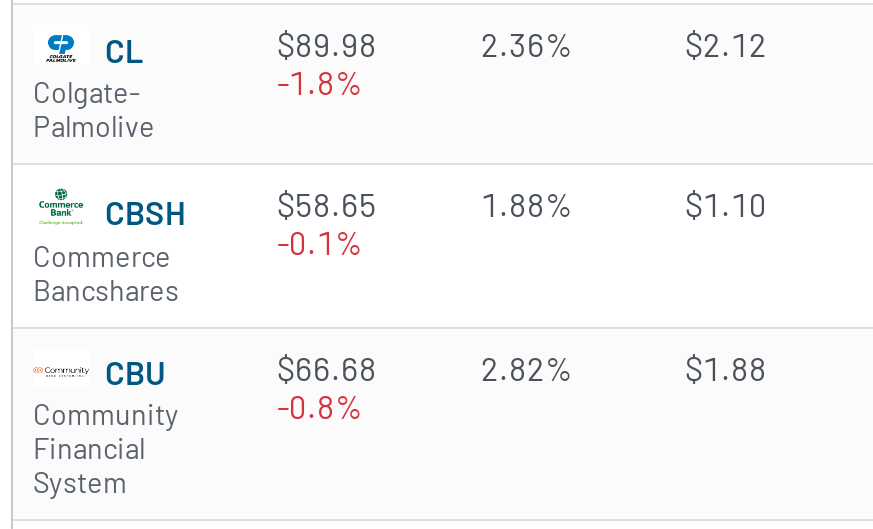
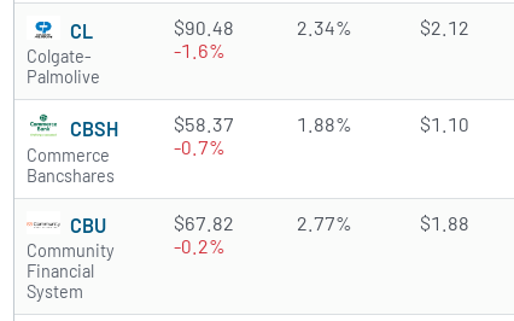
[277,25,377,63] $89.98 -> [174,16,234,38] $90.48
[481,25,573,63] 2.36% -> [297,16,352,38] 2.34%
[277,63,363,101] -1.8% -> [174,38,226,61] -1.6%
[277,185,377,223] $58.65 -> [174,112,234,135] $58.37
[277,223,363,261] -0.1% -> [174,135,226,158] -0.7%
[277,349,377,387] $66.68 -> [174,211,234,234] $67.82
[481,349,573,387] 2.82% -> [297,211,352,234] 2.77%
[277,387,363,425] -0.8% -> [174,234,226,257] -0.2%

